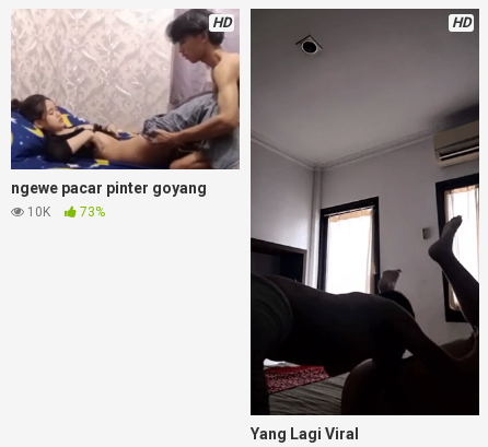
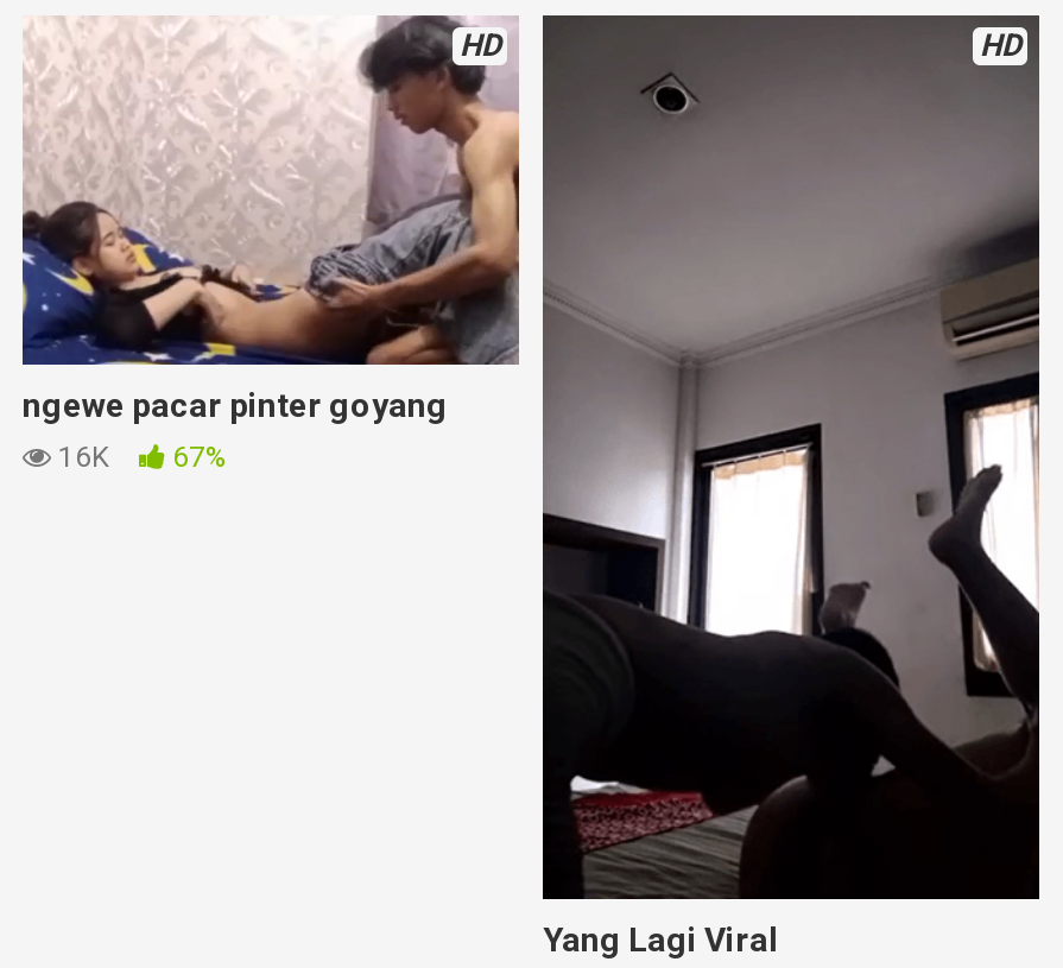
[24,204,105,220] 10K | 73% -> [51,441,227,474] 16K | 67%

